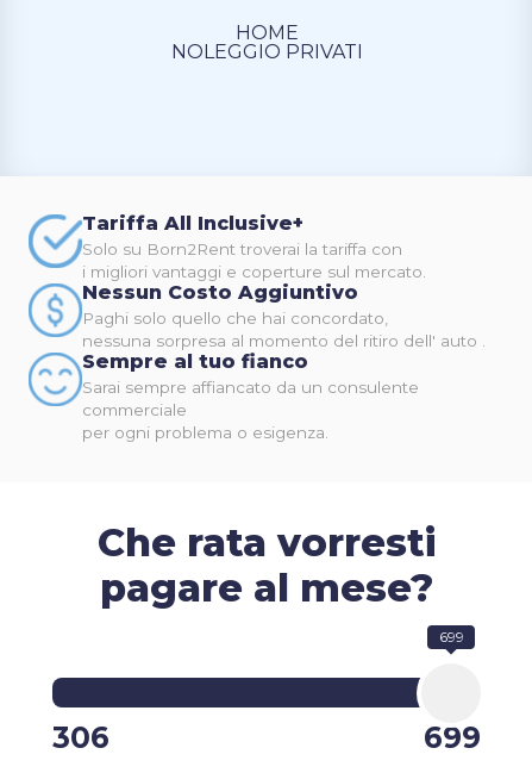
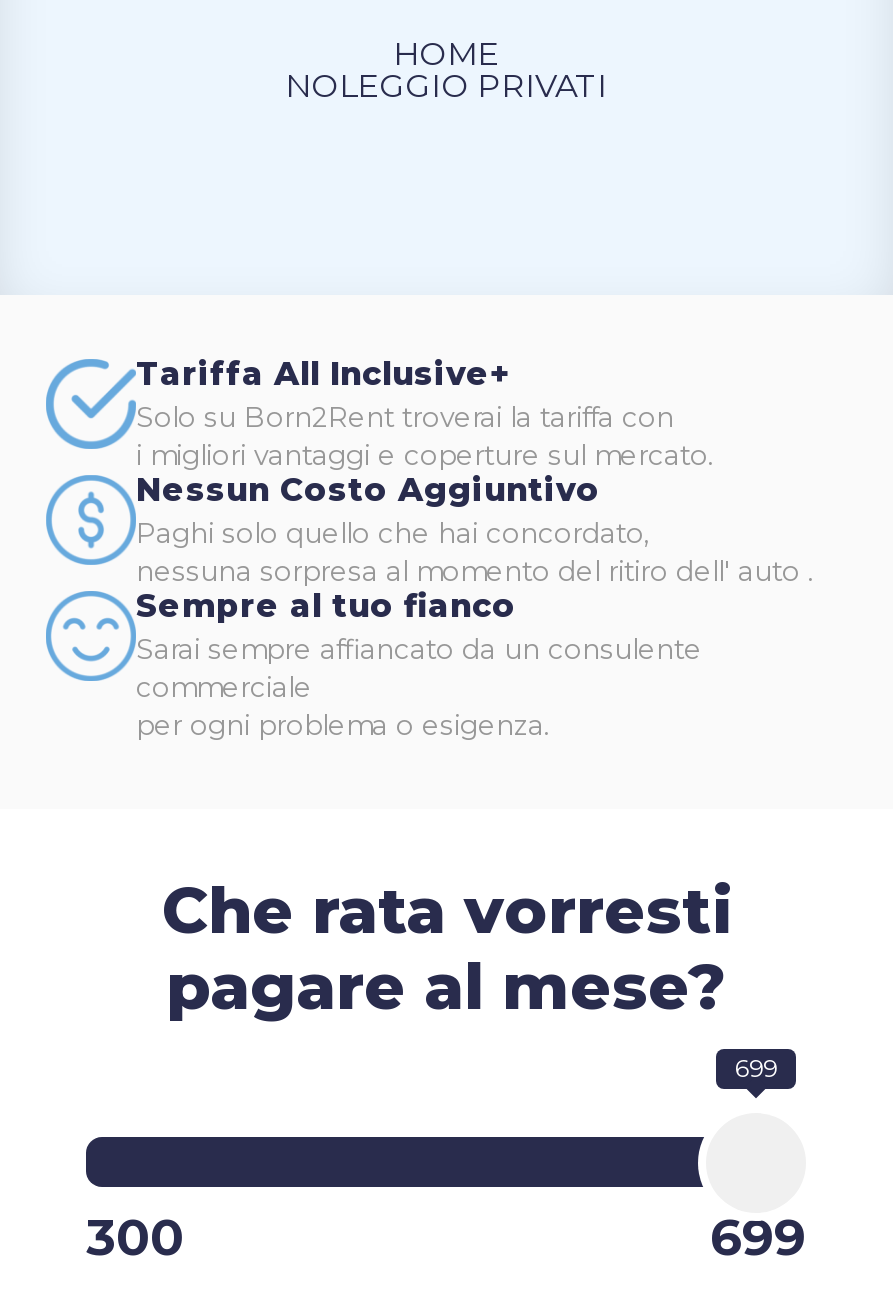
[52,720,109,755] 306 -> [86,1208,184,1268] 300

